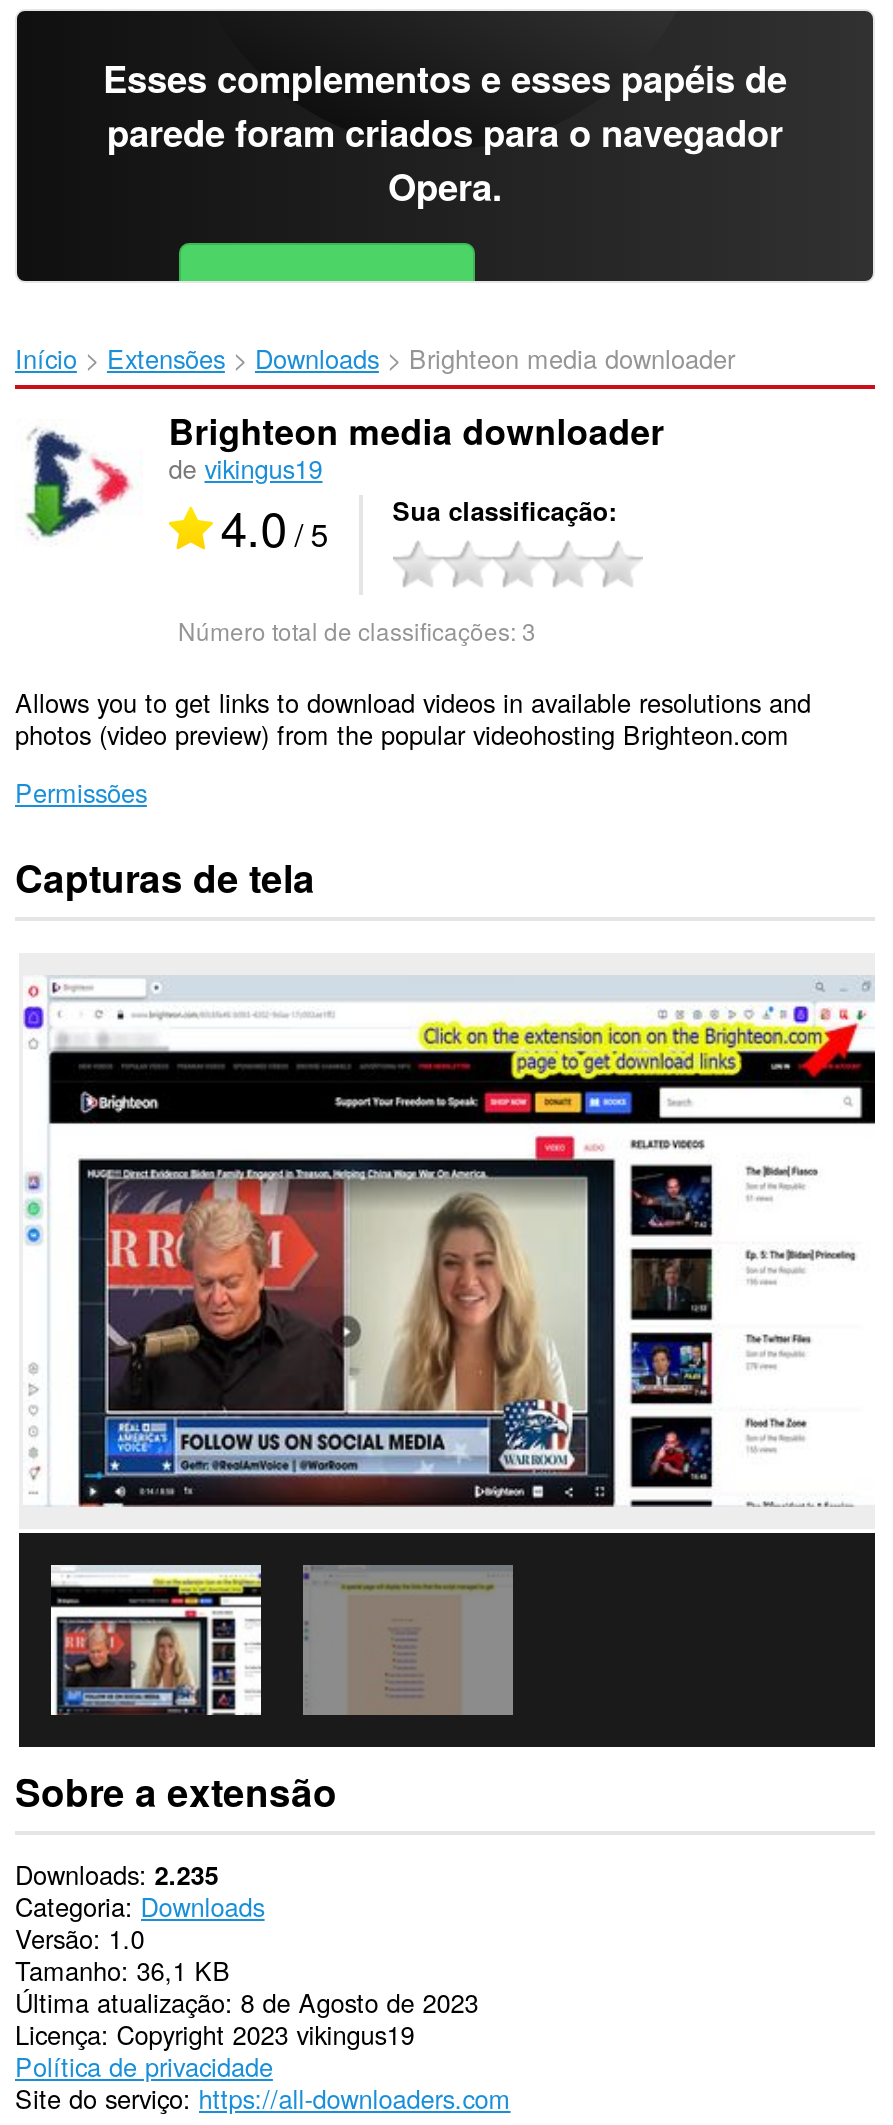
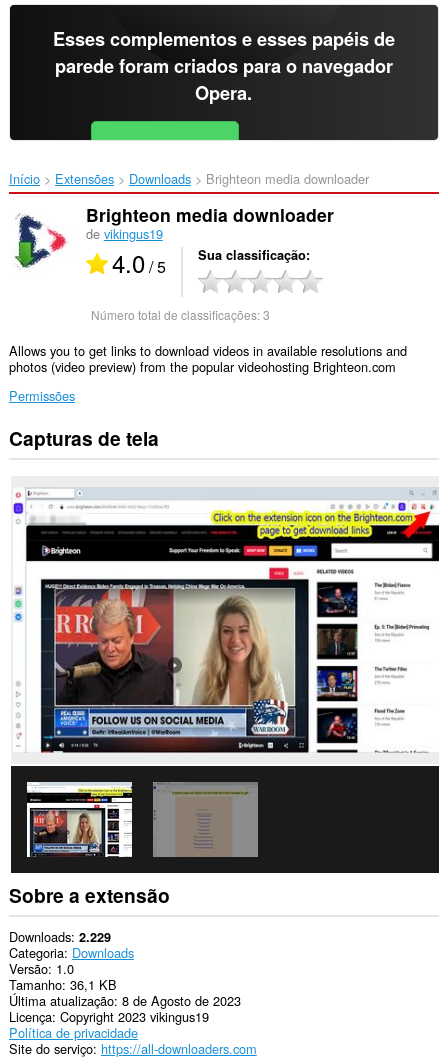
[15,1856,219,1894] Downloads 2.235 -> [9,927,111,946] Downloads 2.229

